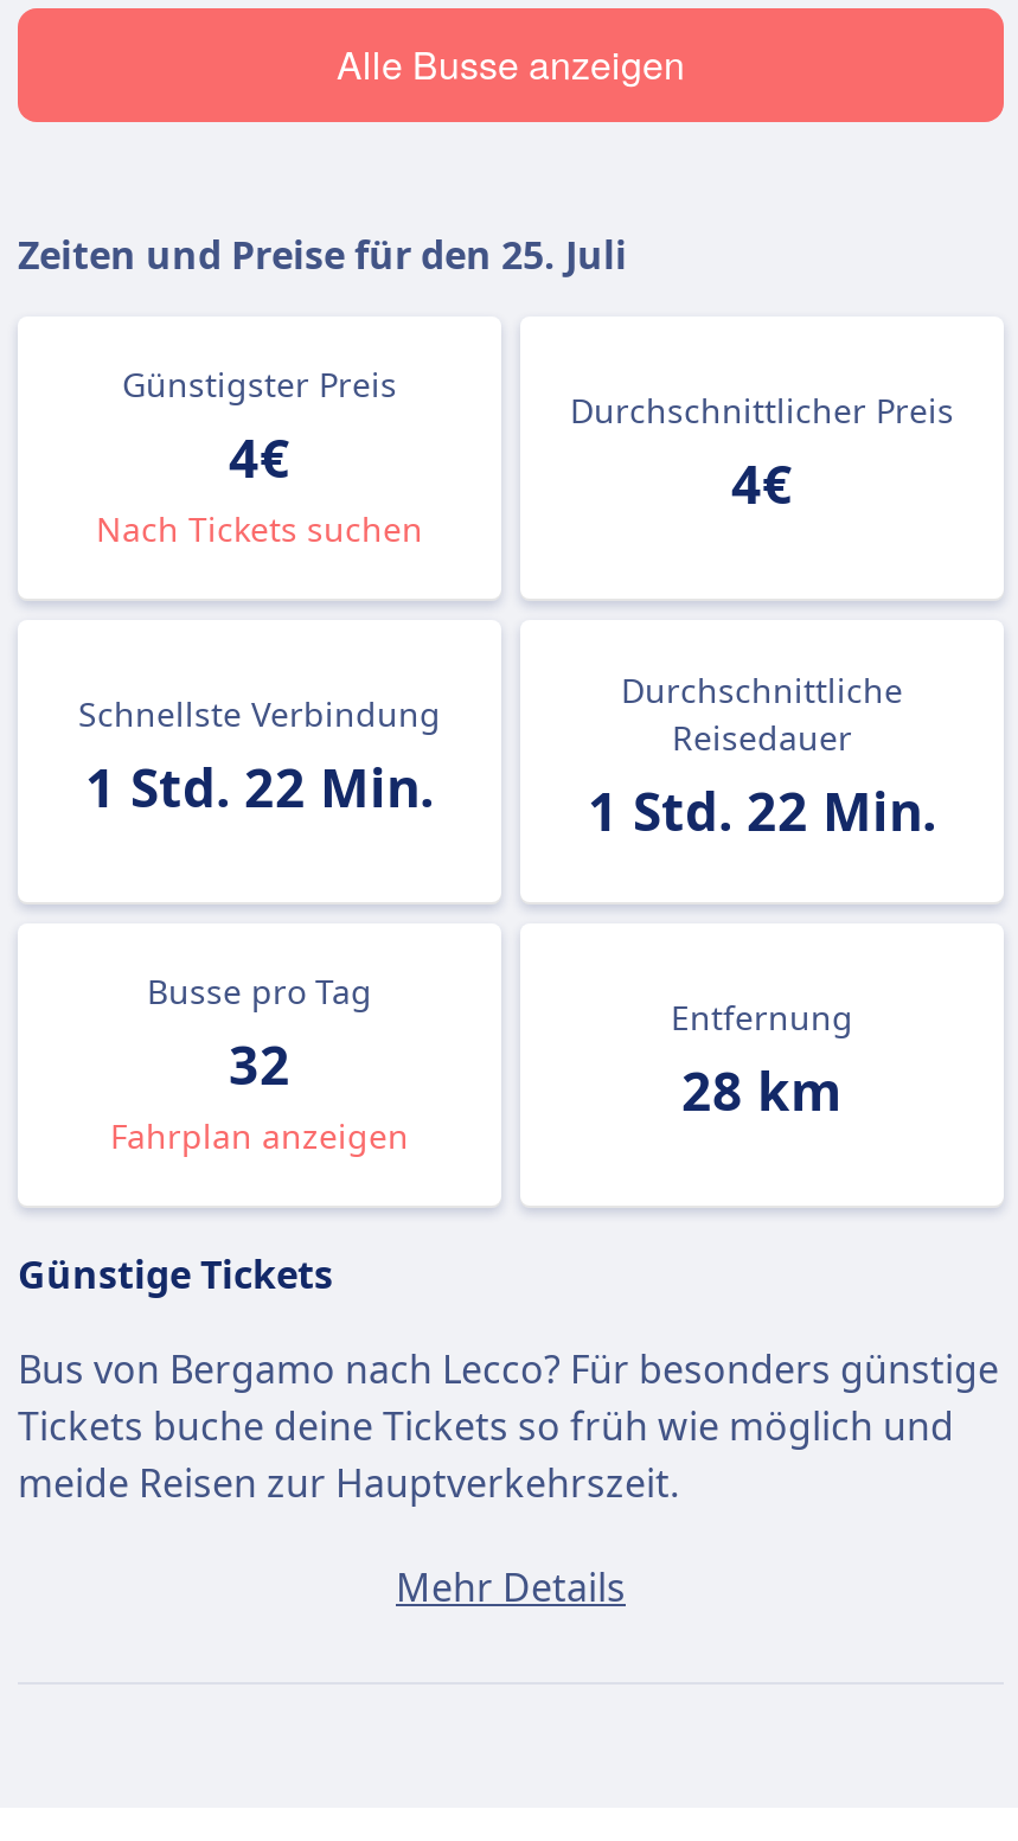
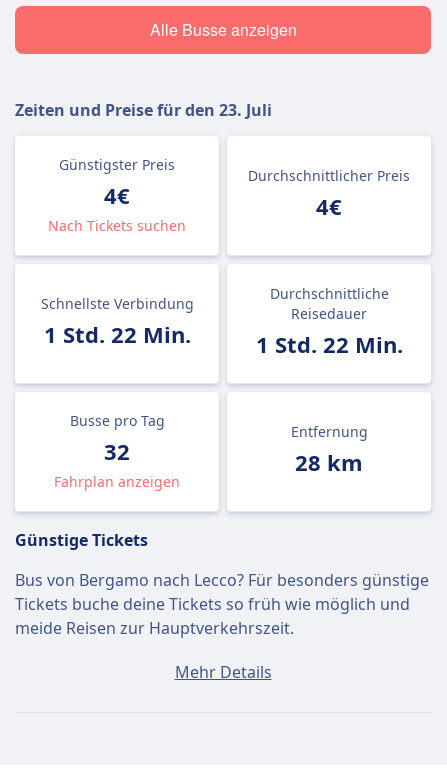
[18,229,627,281] Zeiten und Preise für den 25. Juli -> [15,99,272,121] Zeiten und Preise für den 23. Juli

